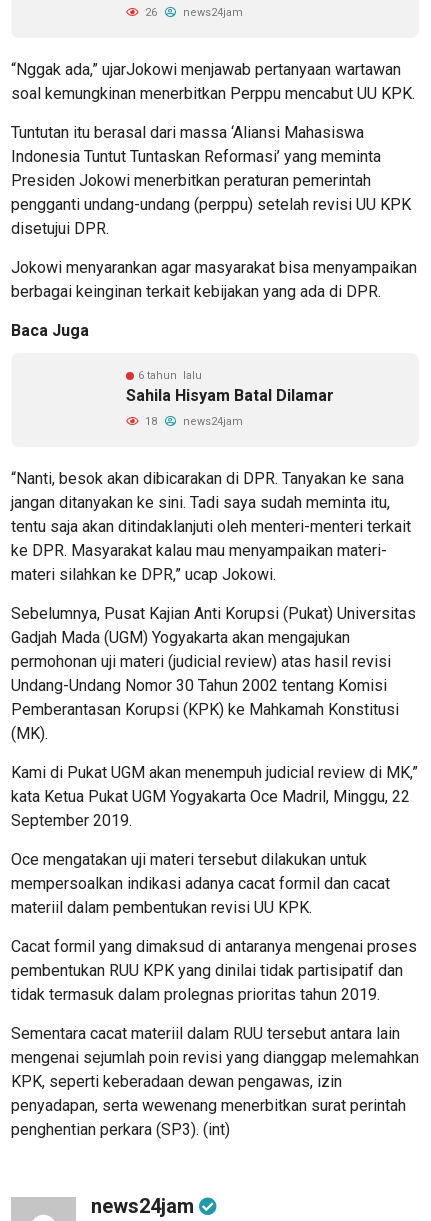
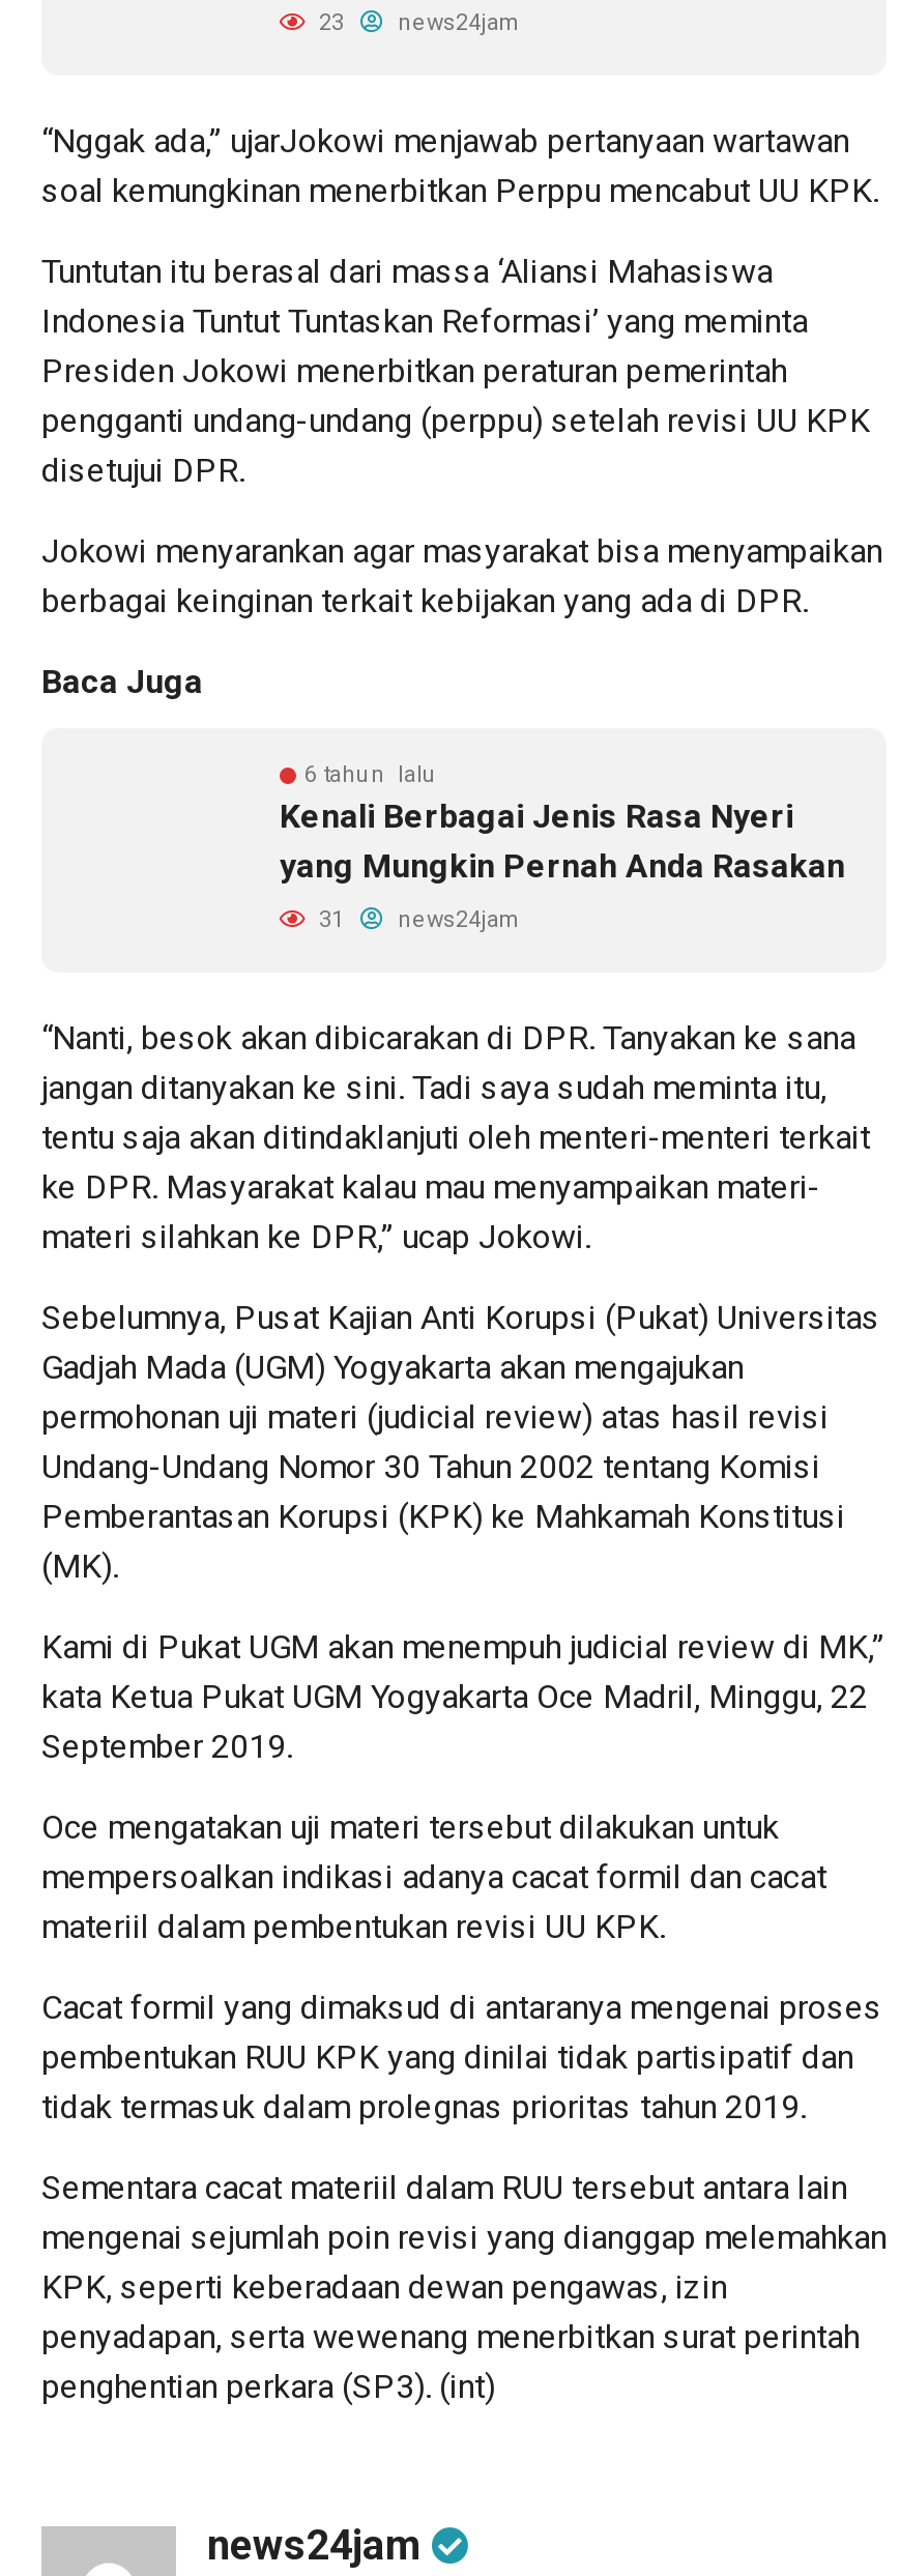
[142,6,243,19] 26 news24jam -> [313,9,522,36] 23 news24jam
[126,386,334,405] Sahila Hisyam Batal Dilamar -> [280,797,845,886] Kenali Berbagai Jenis Rasa Nyeri | yang Mungkin Pernah Anda Rasakan
[142,415,243,428] 18 news24jam -> [313,906,522,933] 31 news24jam

